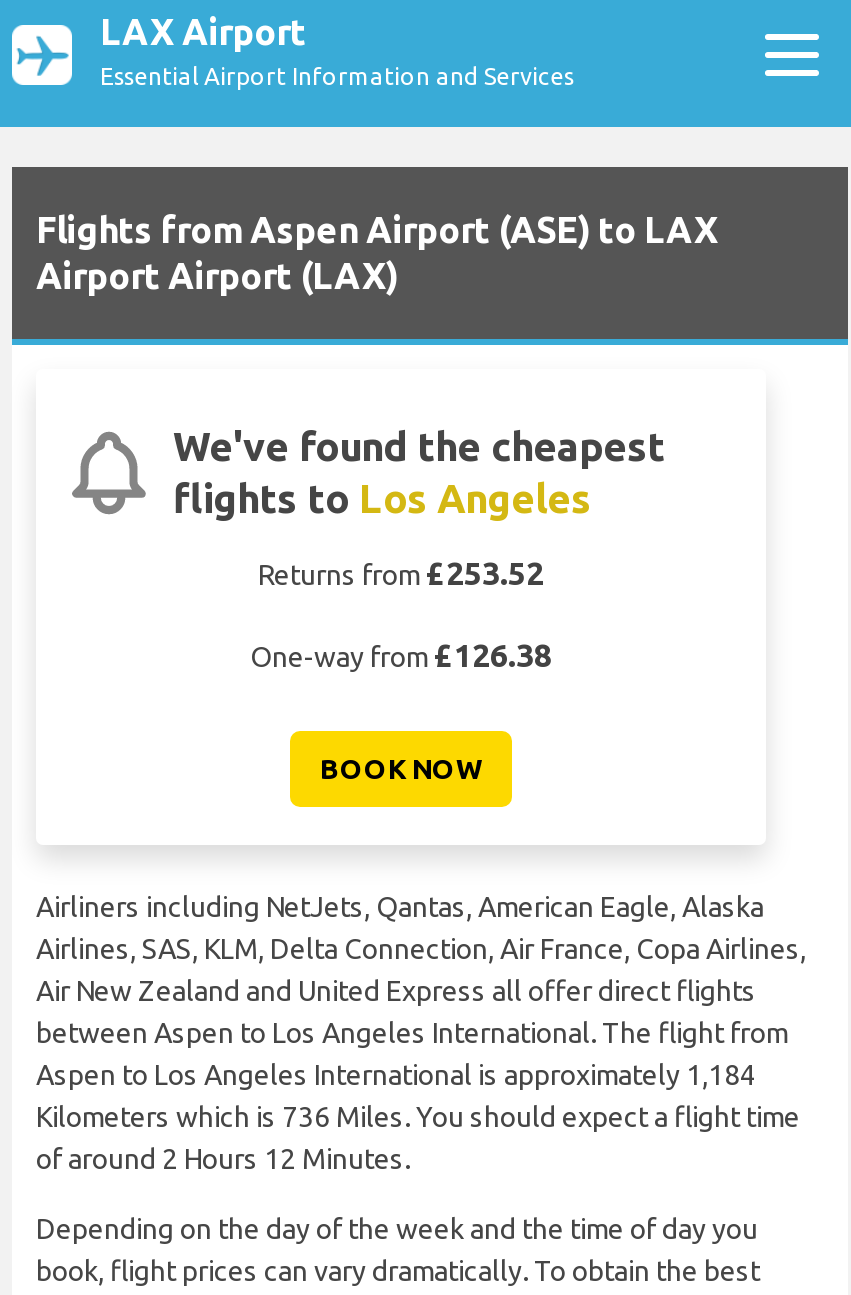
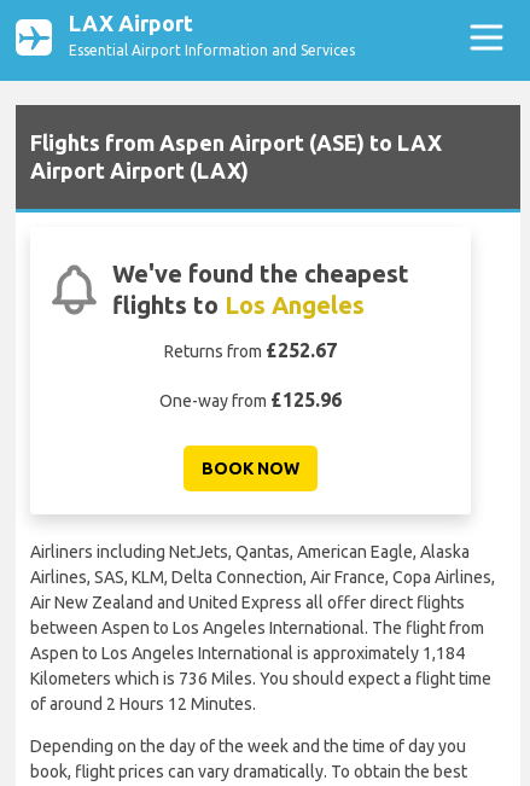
[258,555,544,591] Returns from £253.52 -> [164,339,337,361] Returns from £252.67
[250,637,552,673] One-way from £126.38 -> [159,389,342,411] One-way from £125.96

